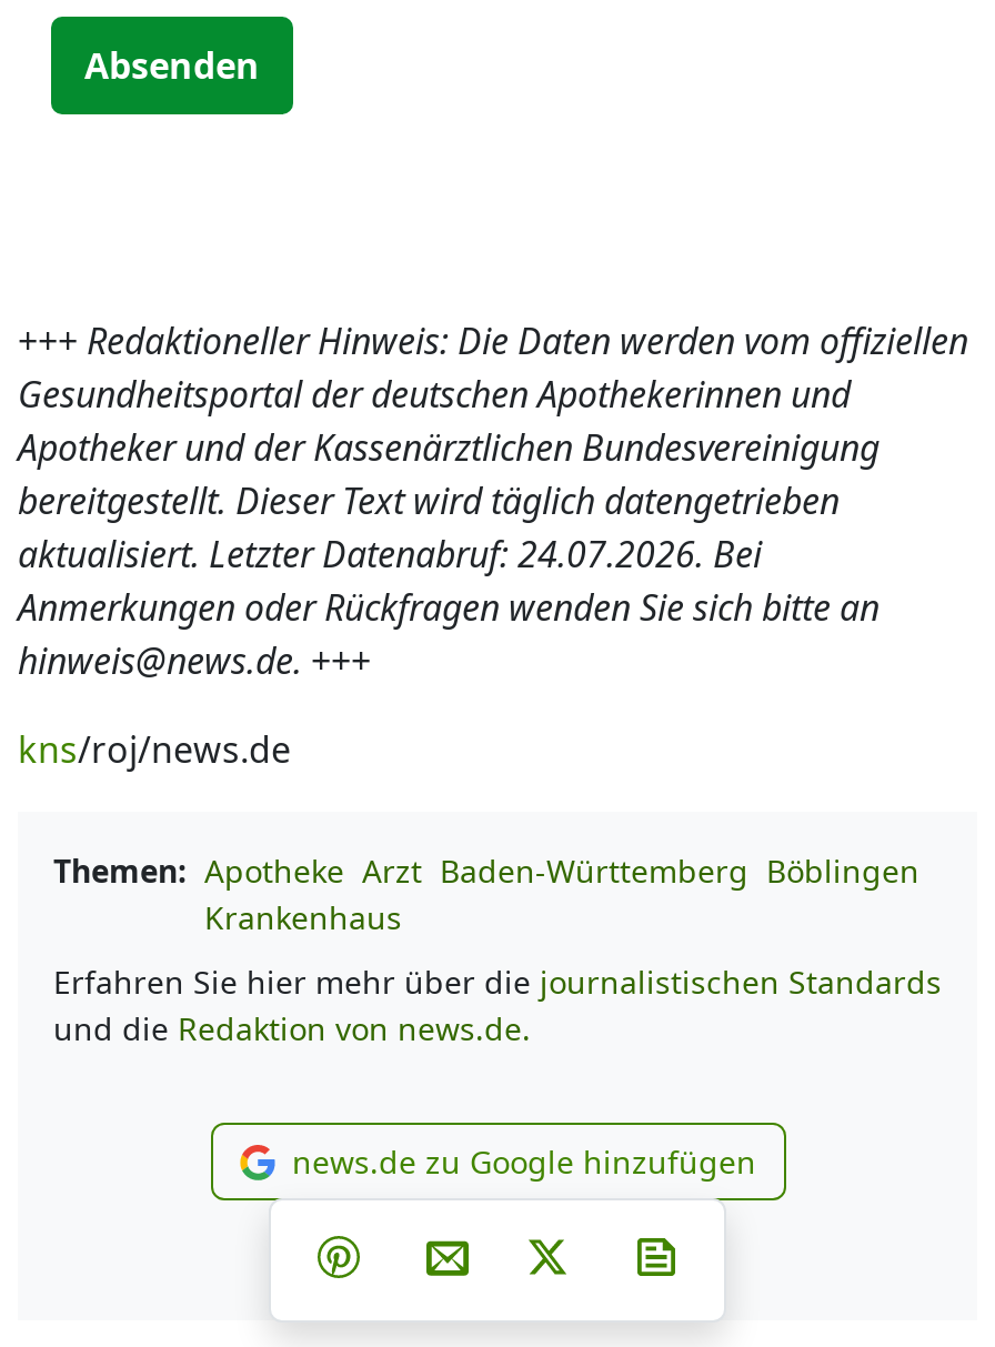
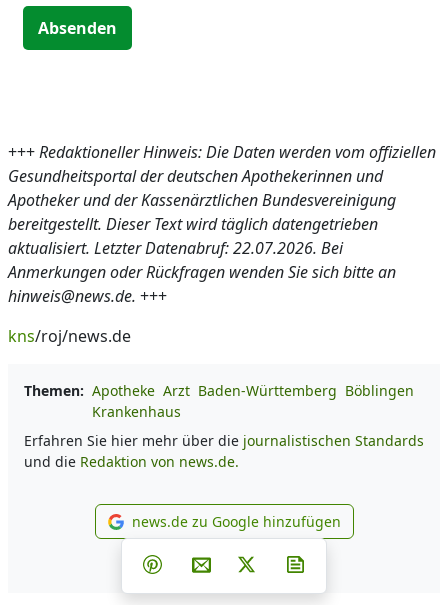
[18,530,762,579] aktualisiert. Letzter Datenabruf: 24.07.2026. Bei -> [8,237,343,259] aktualisiert. Letzter Datenabruf: 22.07.2026. Bei

